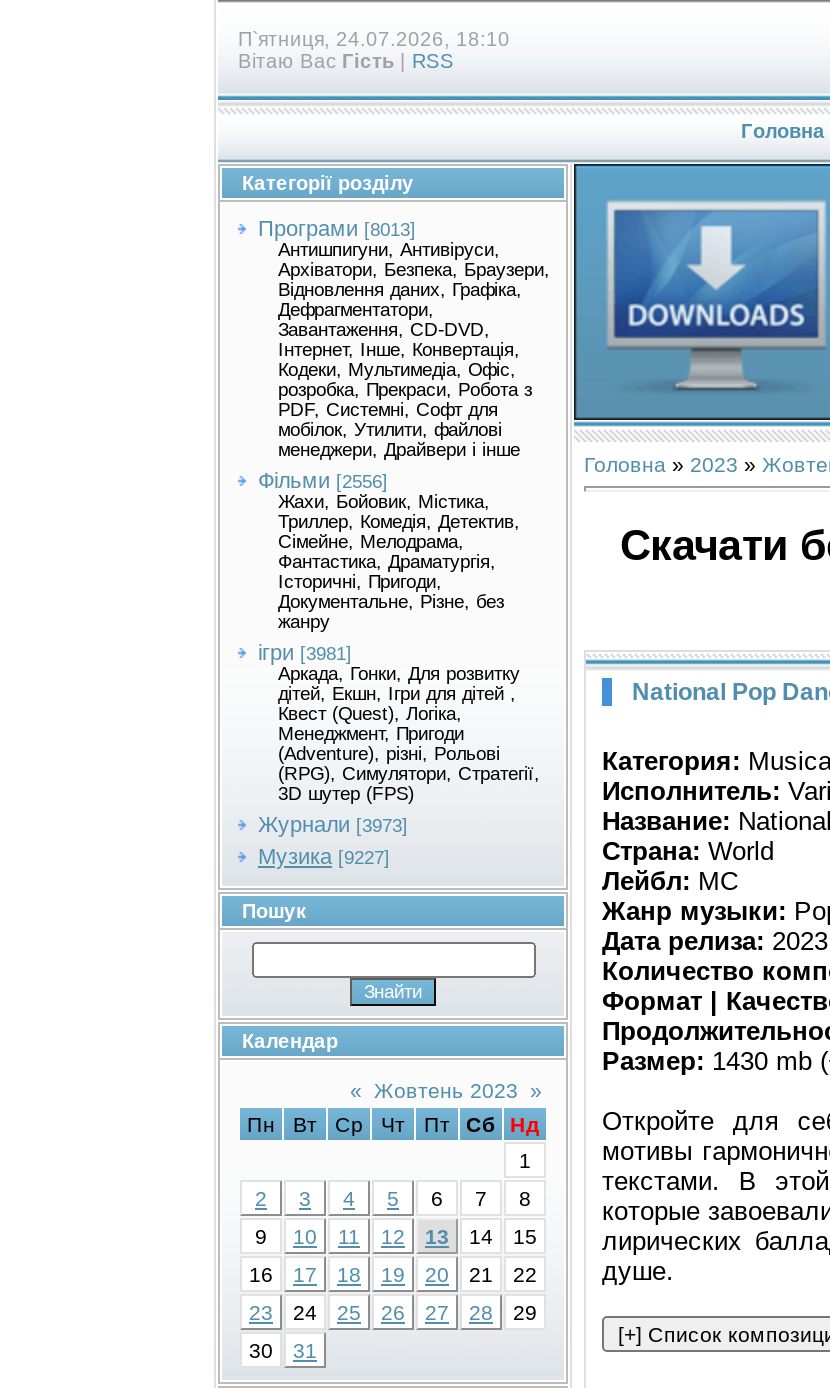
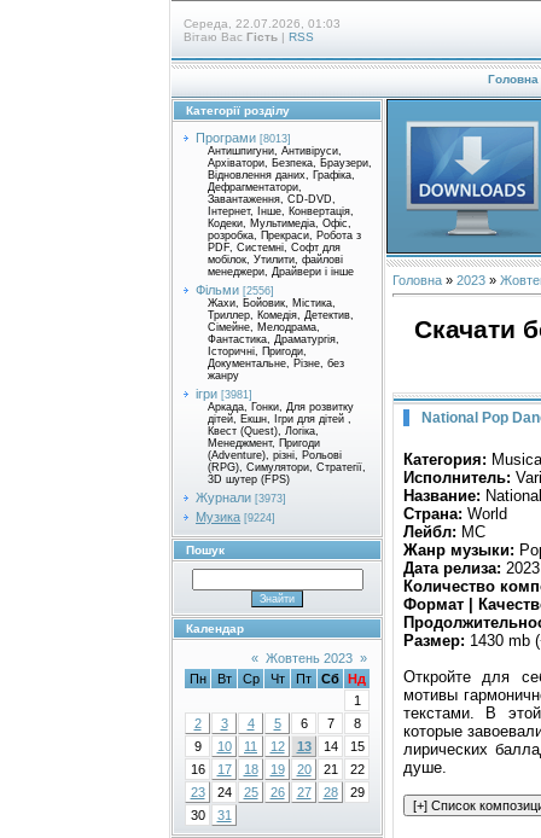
[238,28,510,50] П`ятниця, 24.07.2026, 18:10 -> [184,17,341,30] Середа, 22.07.2026, 01:03
[258,844,390,868] Музика [9227] -> [196,510,275,524] Музика [9224]

